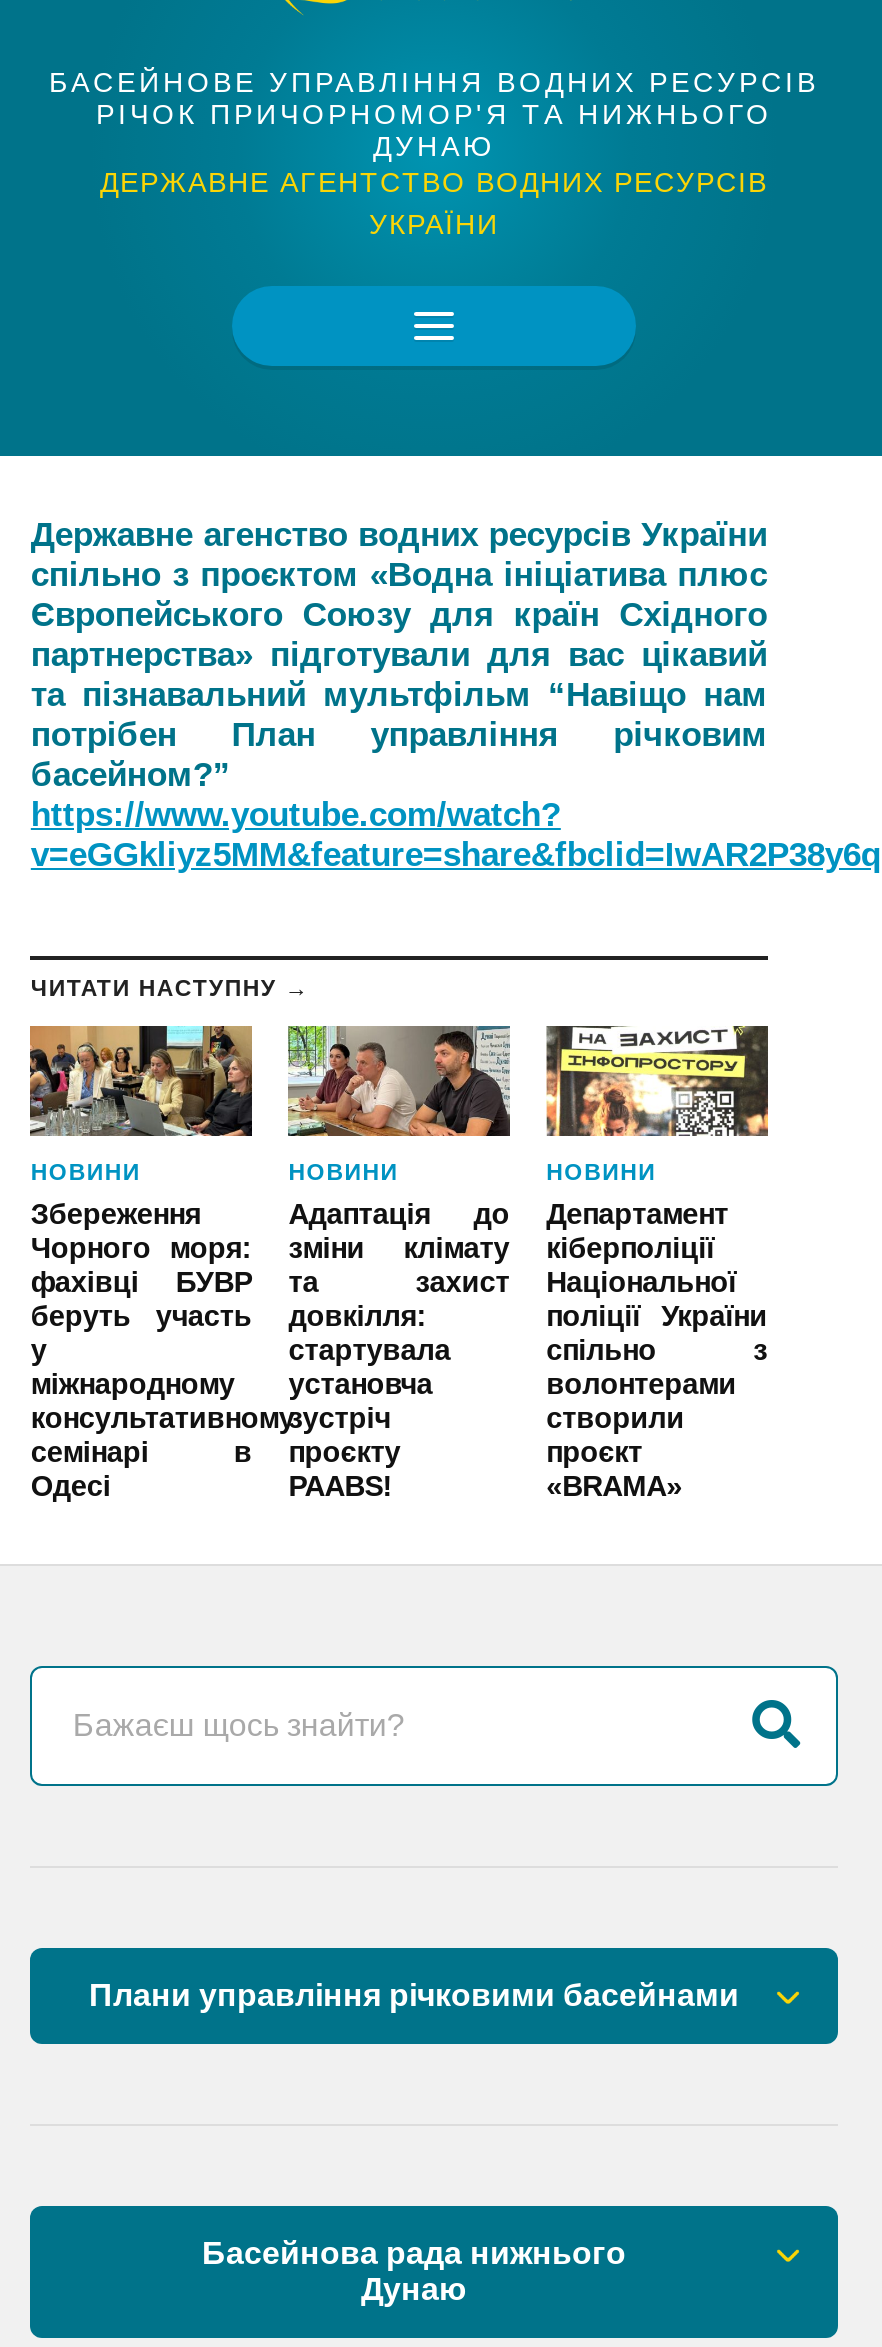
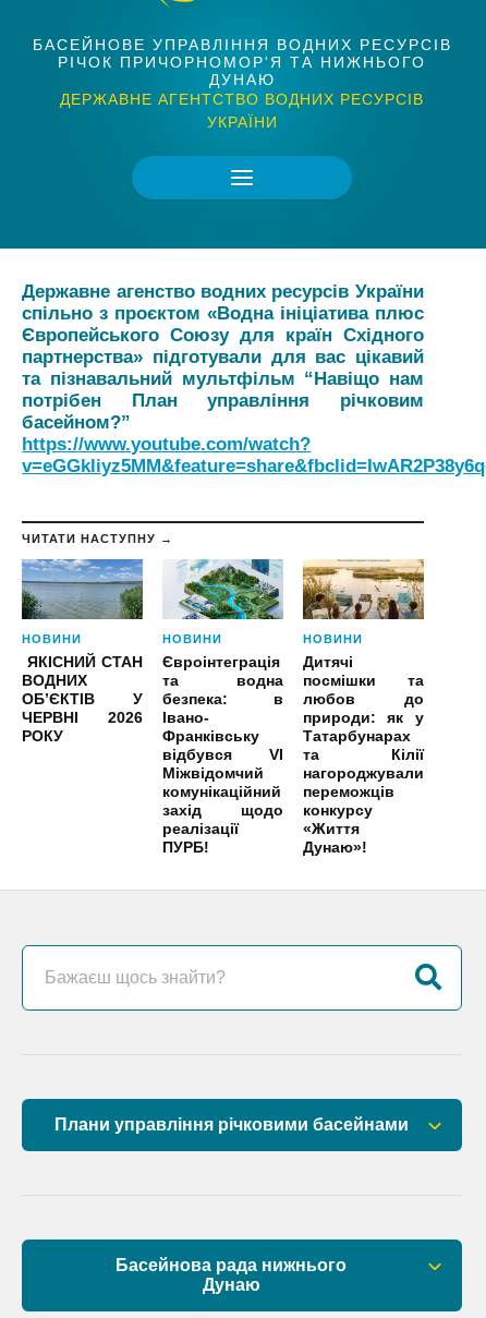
[28,1024,295,1502] [image] | Збереження | Чорного моря: | фахівці БУВР | беруть участь | у | міжнародному | консультативному | семінарі в | Одесі -> [21,558,144,745] [image] | ЯКІСНИЙ СТАН | ВОДНИХ | ОБ’ЄКТІВ У | ЧЕРВНІ 2026 | РОКУ
[286,1024,510,1502] [image] | Адаптація до | зміни клімату | та захист | довкілля: | стартувала | установча | зустріч | проєкту | PAABS! -> [162,559,283,856] [image] | Євроінтеграція | та водна | безпека: в | Івано- | Франківську | відбувся VI | Міжвідомчий | комунікаційний | захід щодо | реалізації | ПУРБ!
[546,1024,770,1502] [image] | Департамент | кіберполіції | Національної | поліції України | спільно з | волонтерами | створили | проєкт | «BRAMA» -> [302,559,425,856] [image] | Дитячі | посмішки та | любов до | природи: як у | Татарбунарах | та Кілії | нагороджували | переможців | конкурсу | «Життя | Дунаю»!

